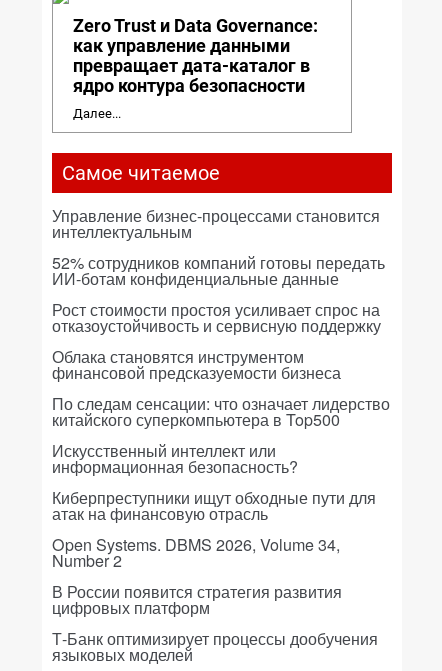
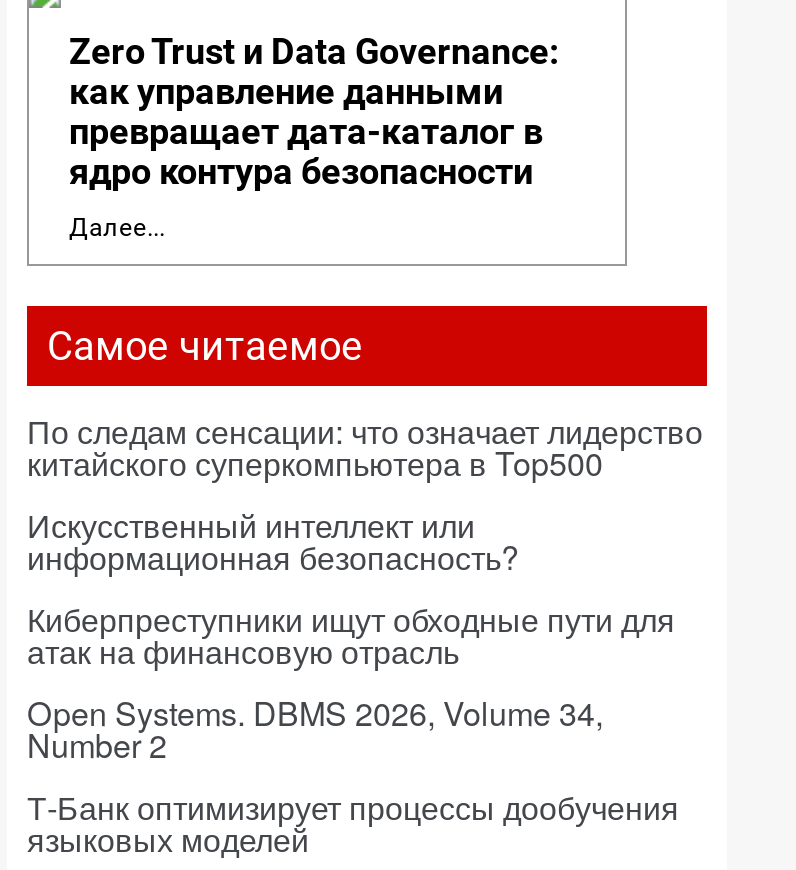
[52,203,385,383] Управление бизнес-процессами становится | интеллектуальным | 52% сотрудников компаний готовы передать | ИИ-ботам конфиденциальные данные | Рост стоимости простоя усиливает спрос на | отказоустойчивость и сервисную поддержку | Облака становятся инструментом | финансовой предсказуемости бизнеса -> none
[52,579,342,618] В России появится стратегия развития | цифровых платформ -> none

